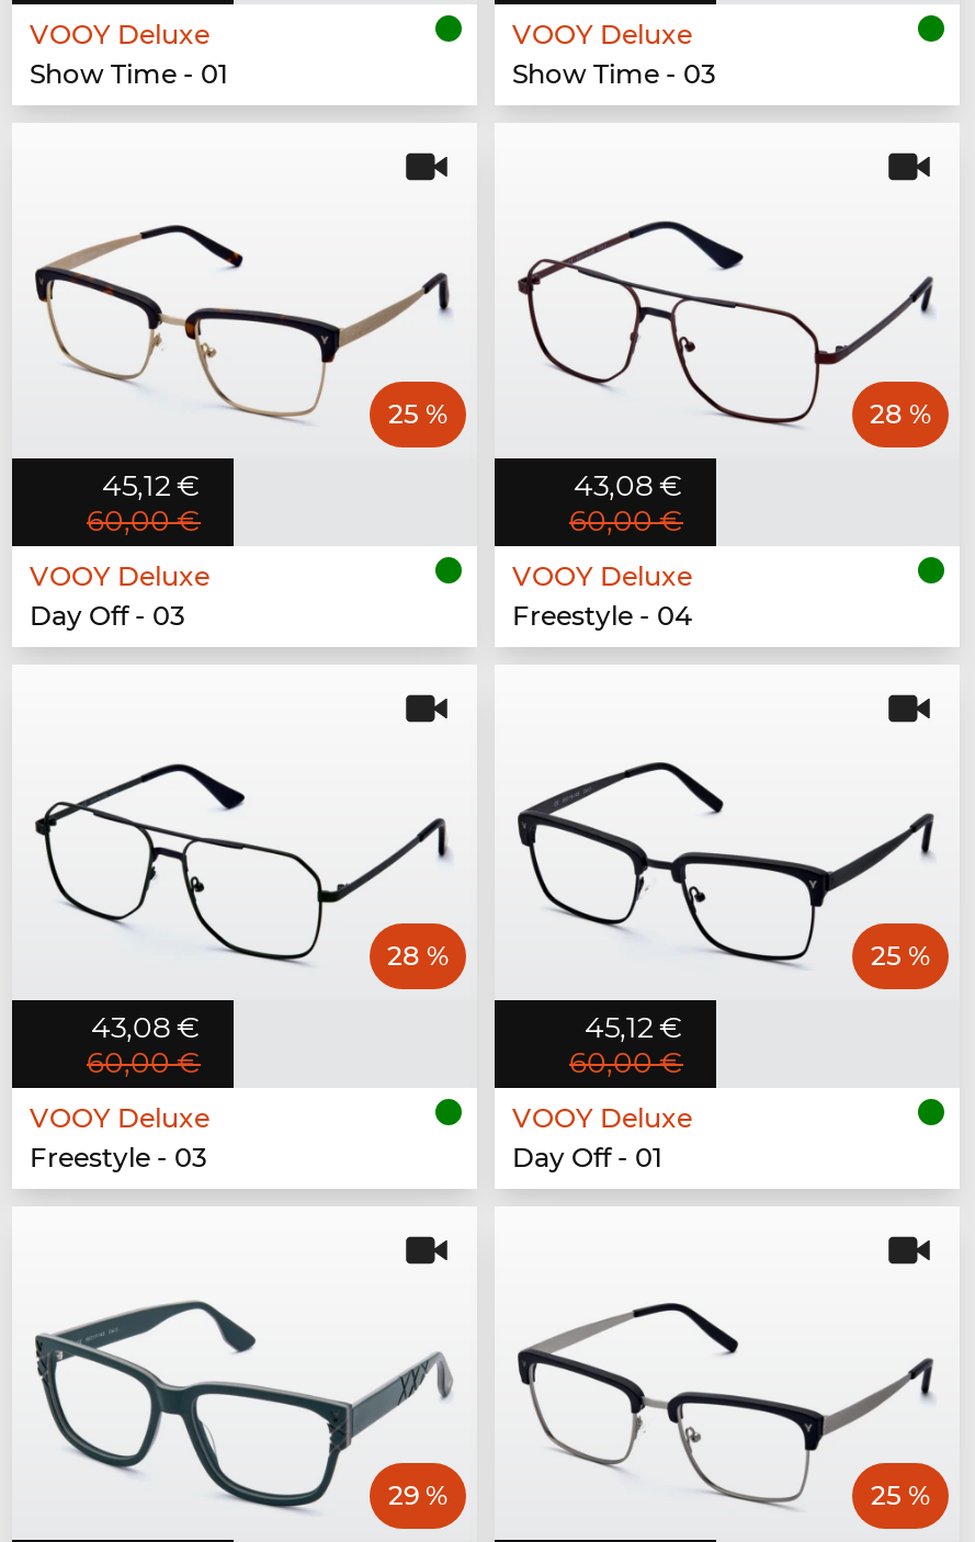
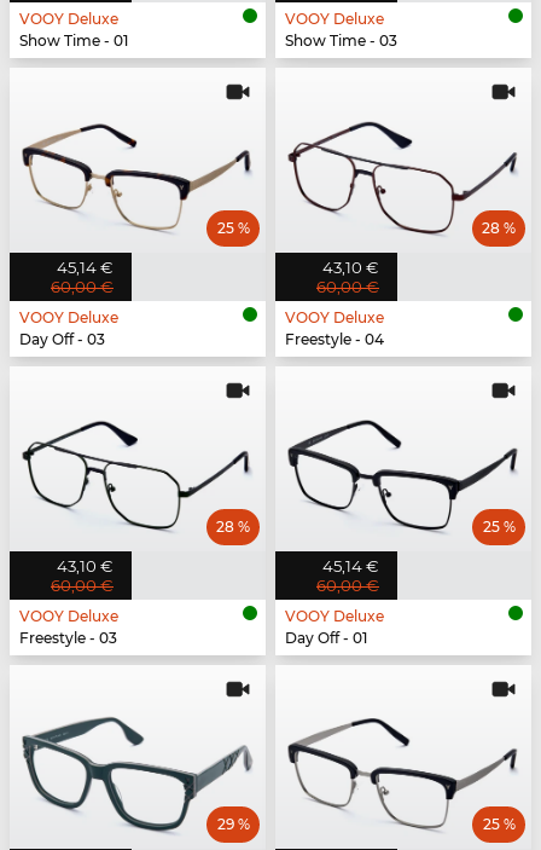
[102,467,201,502] 45,12 € -> [57,257,114,277] 45,14 €
[574,467,683,502] 43,08 € -> [322,257,379,277] 43,10 €
[91,1008,201,1043] 43,08 € -> [57,556,114,575] 43,10 €
[585,1008,683,1043] 45,12 € -> [322,556,379,575] 45,14 €

